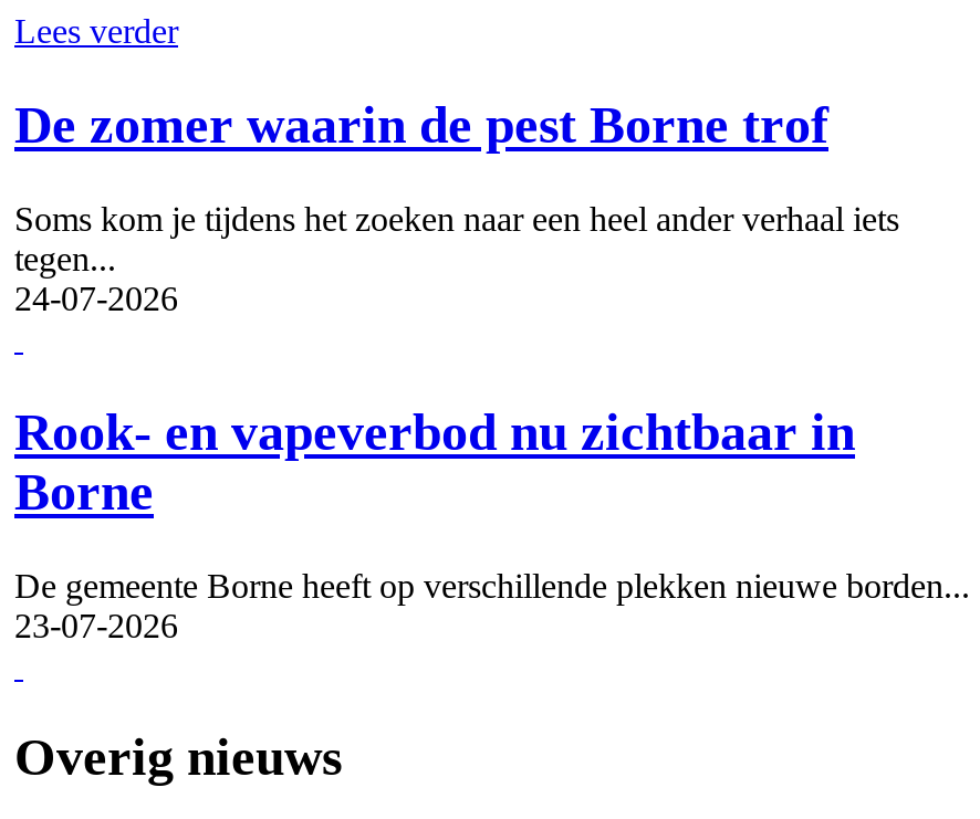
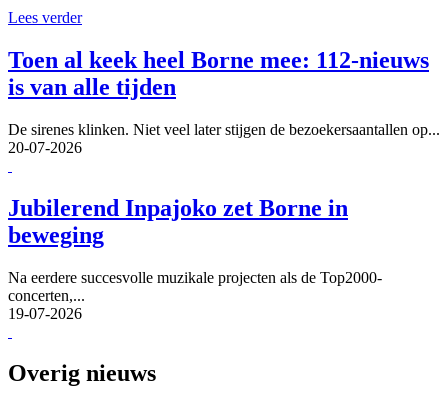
[14,96,828,153] De zomer waarin de pest Borne trof -> [8,47,429,100] Toen al keek heel Borne mee: 112-nieuws | is van alle tijden
[14,199,899,317] Soms kom je tijdens het zoeken naar een heel ander verhaal iets | tegen... | 24-07-2026 -> [8,121,440,156] De sirenes klinken. Niet veel later stijgen de bezoekersaantallen op... | 20-07-2026
[14,403,855,520] Rook- en vapeverbod nu zichtbaar in | Borne -> [8,195,348,248] Jubilerend Inpajoko zet Borne in | beweging
[14,566,970,643] De gemeente Borne heeft op verschillende plekken nieuwe borden... | 23-07-2026 -> [8,268,382,321] Na eerdere succesvolle muzikale projecten als de Top2000- | concerten,... | 19-07-2026

